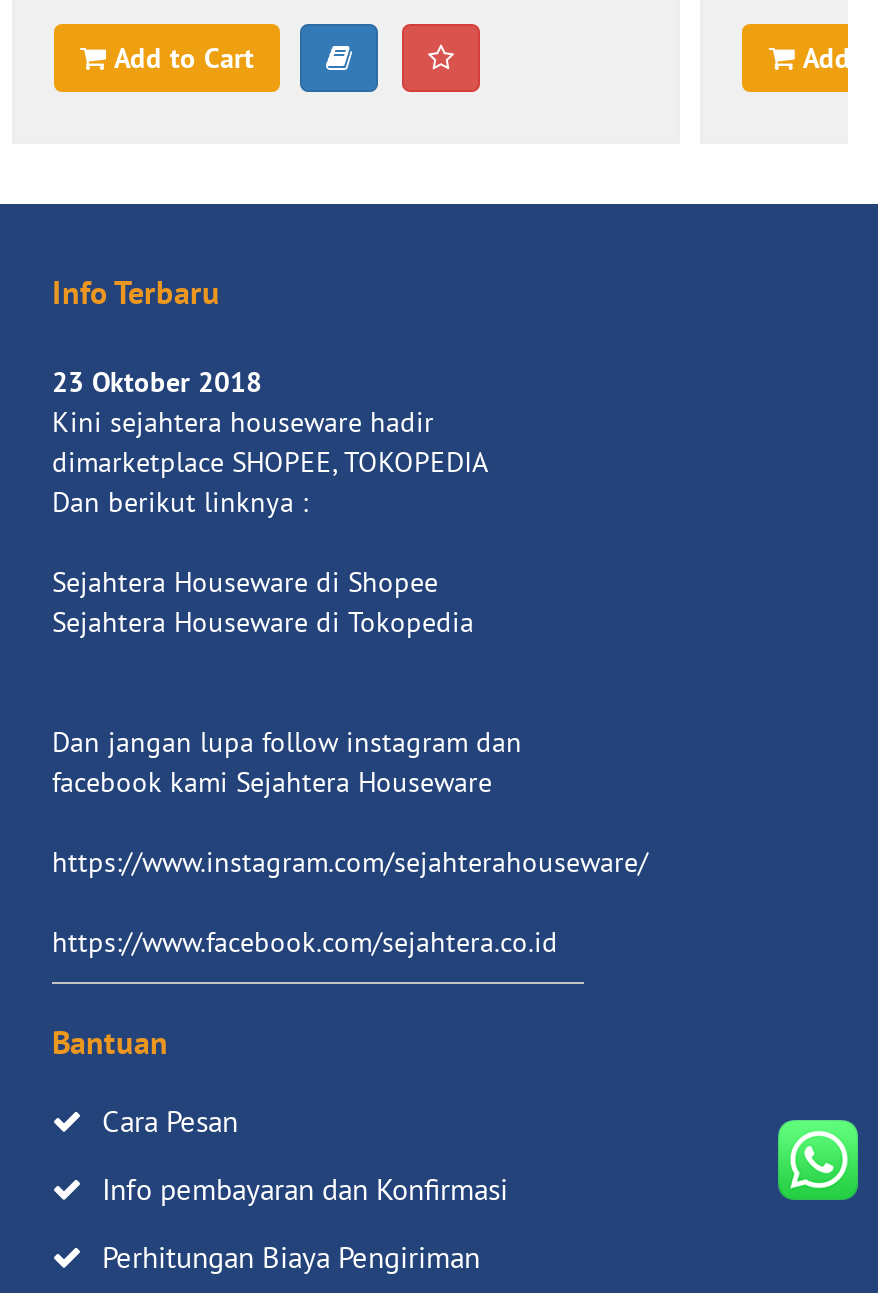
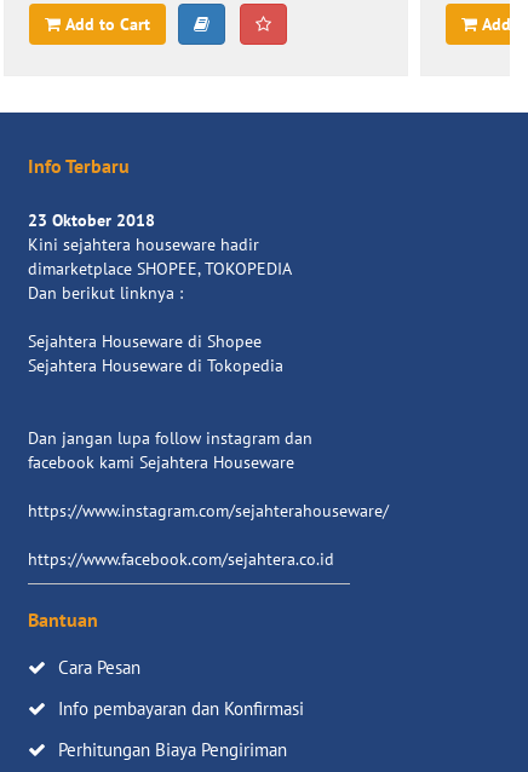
[776,1118,860,1202] [image] -> none

